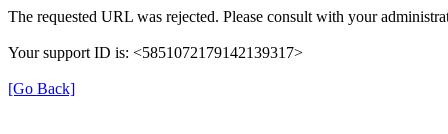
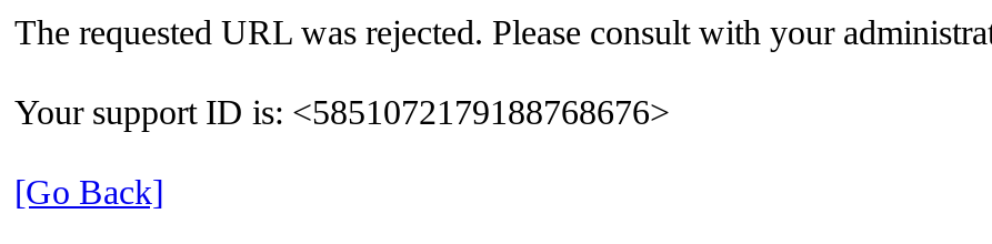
[8,44,303,61] Your support ID is: <5851072179142139317> -> [14,93,670,131] Your support ID is: <5851072179188768676>

